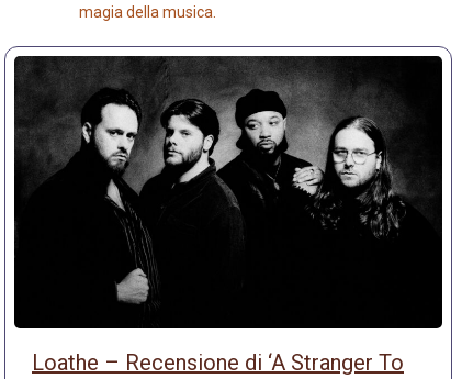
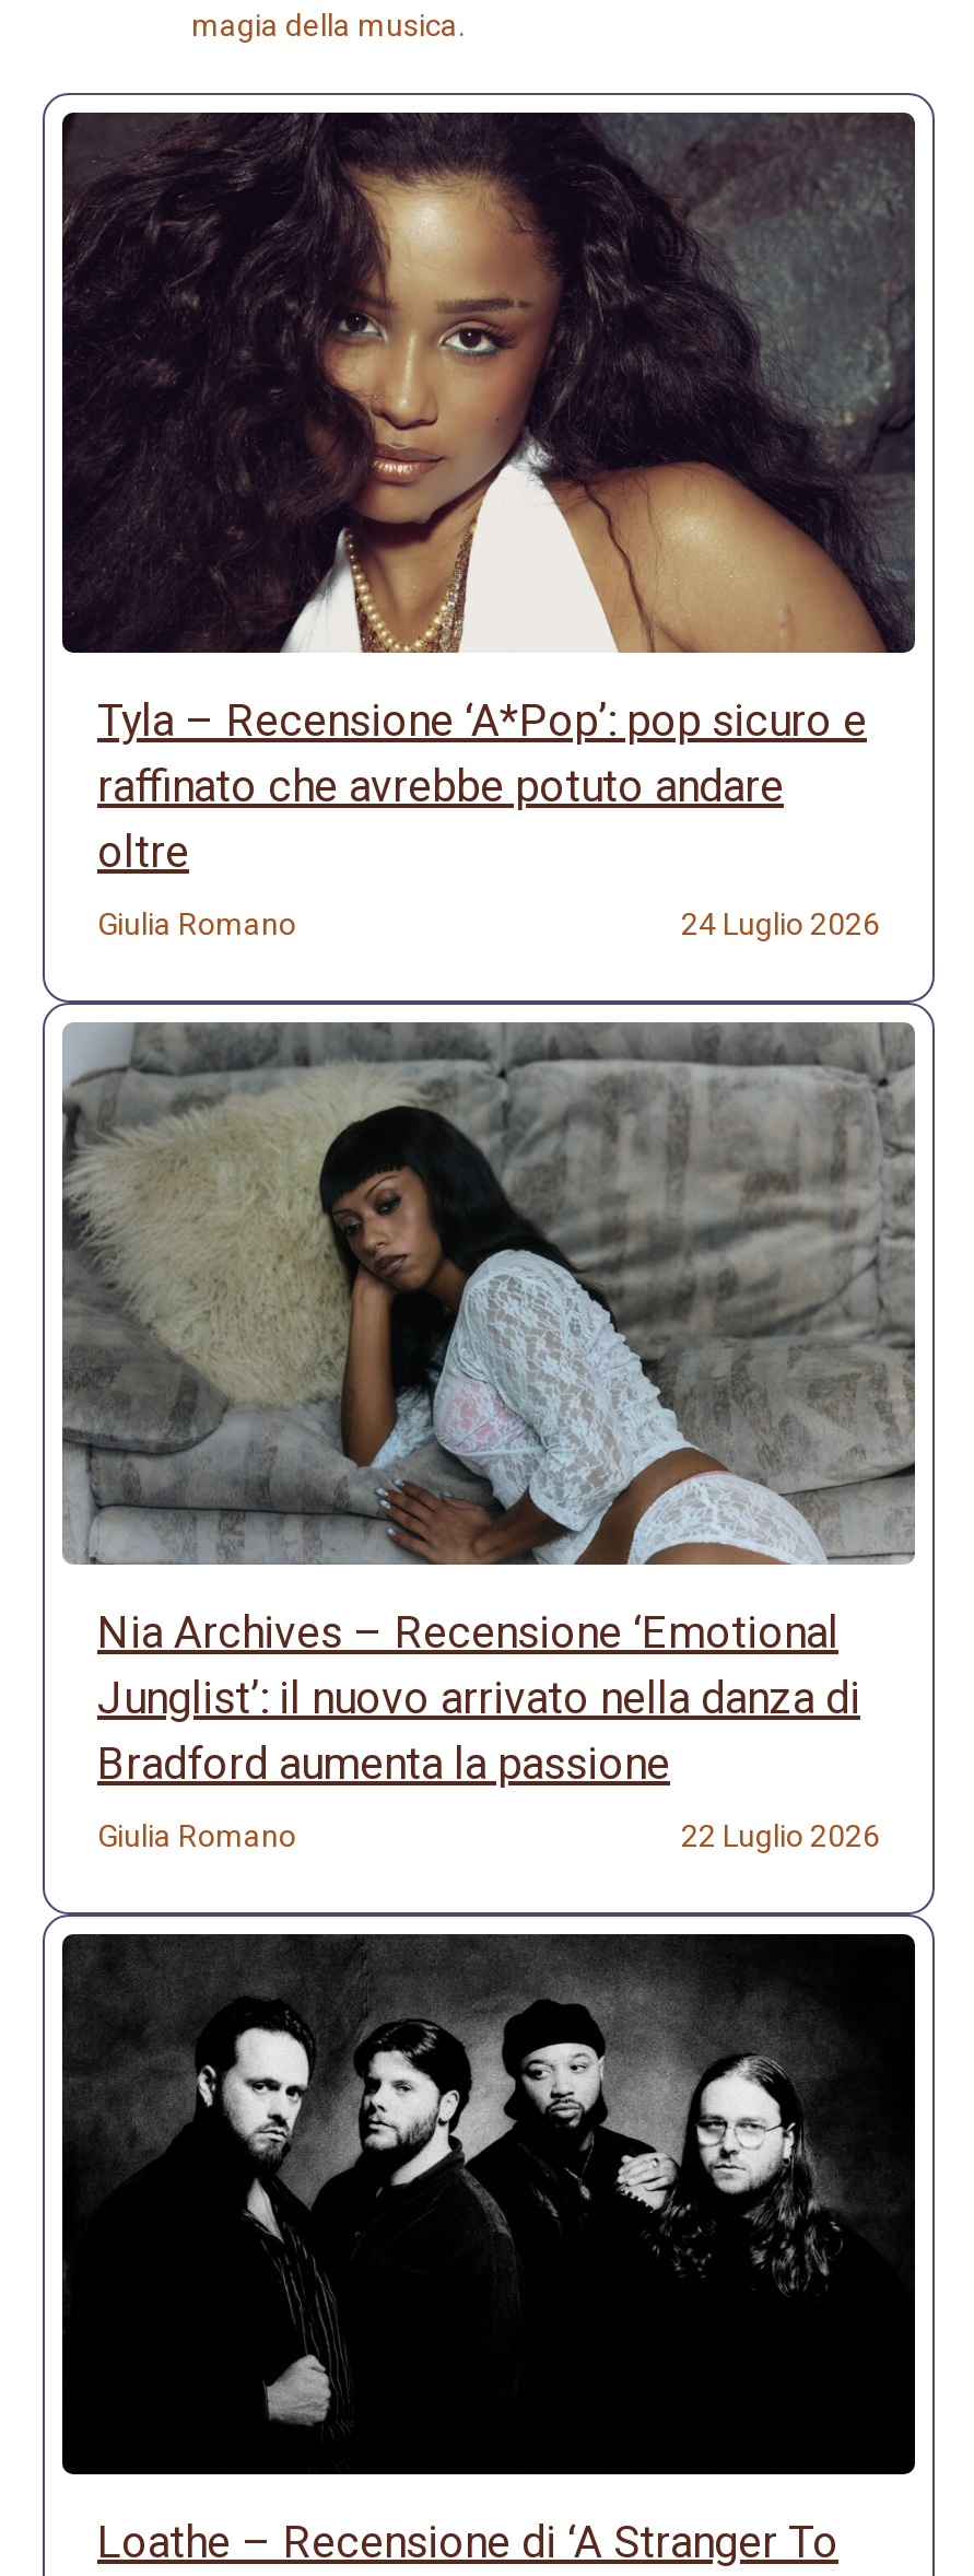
none -> [49,988,928,1852] [image] | Nia Archives – Recensione ‘Emotional | Junglist’: il nuovo arrivato nella danza di | Bradford aumenta la passione | Giulia Romano | 22 Luglio 2026
none -> [64,112,915,941] [image] | Tyla – Recensione ‘A*Pop’: pop sicuro e | raffinato che avrebbe potuto andare | oltre | Giulia Romano | 24 Luglio 2026

